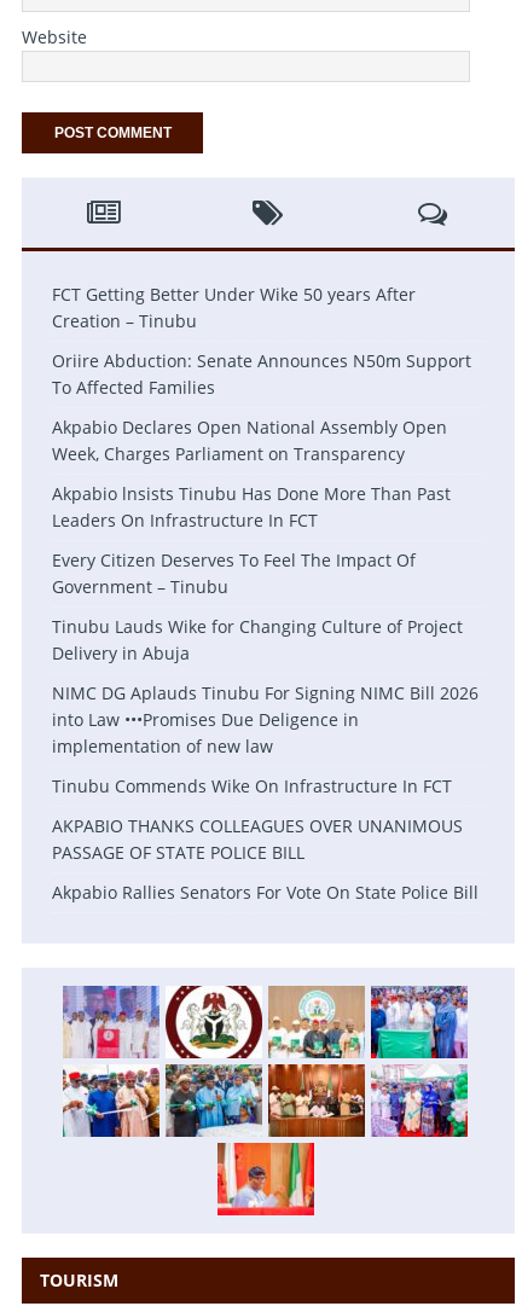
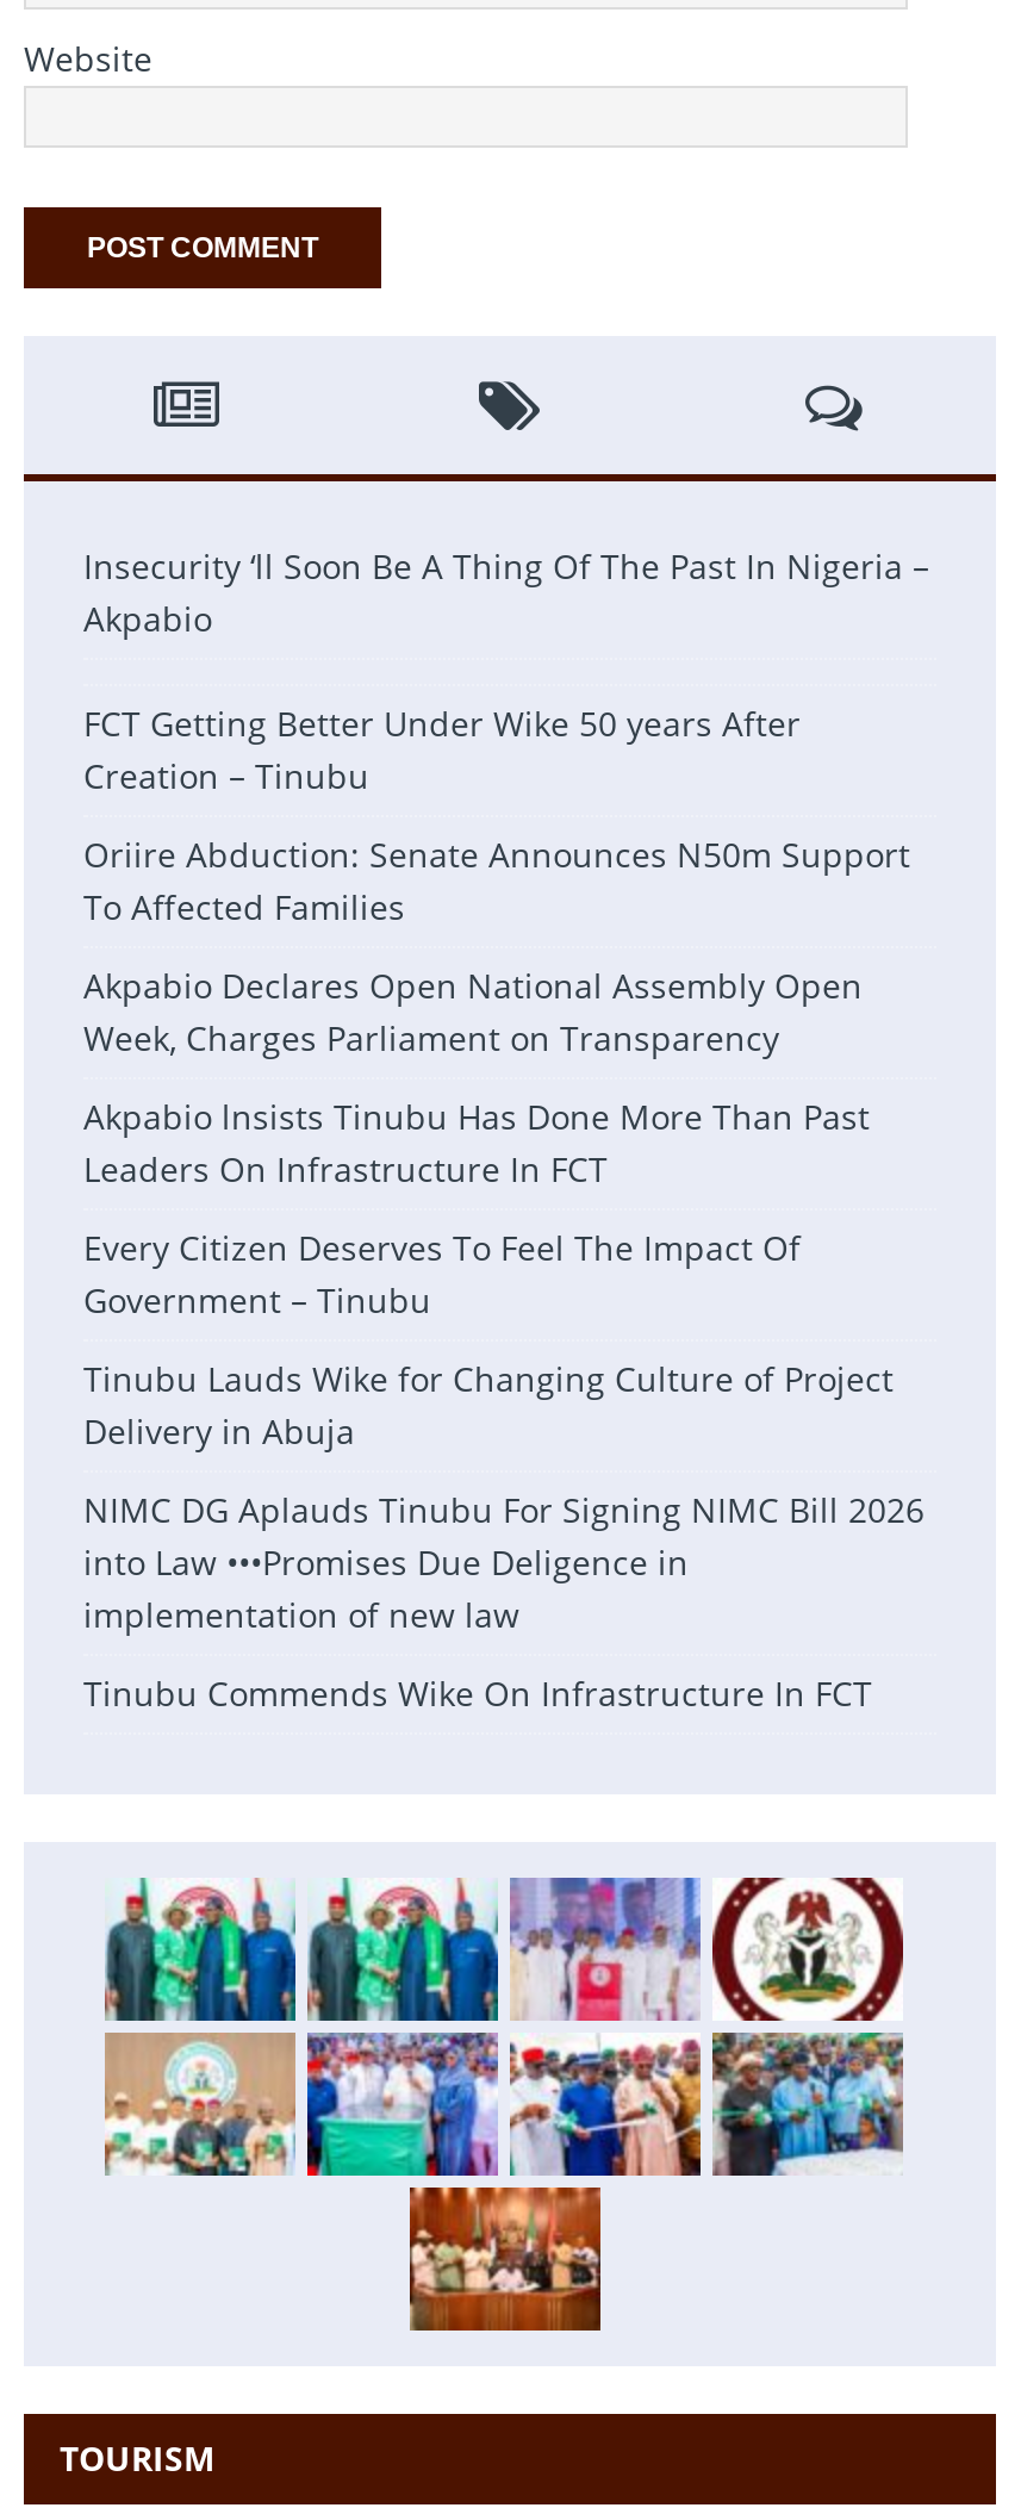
none -> [83,543,929,641] Insecurity ‘ll Soon Be A Thing Of The Past In Nigeria – | Akpabio
moved [52,282,478,797] -> [83,700,924,1715]: FCT Getting Better Under Wike 50 years After | Creation – Tinubu | Oriire Abduction: Senate Announces N50m Support | ... | implementation of new law | Tinubu Commends Wike On Infrastructure In FCT
[52,814,478,903] AKPABIO THANKS COLLEAGUES OVER UNANIMOUS | PASSAGE OF STATE POLICE BILL | Akpabio Rallies Senators For Vote On State Police Bill -> none
[62,985,469,1217] [image] -> [105,1942,905,2333] [image]

